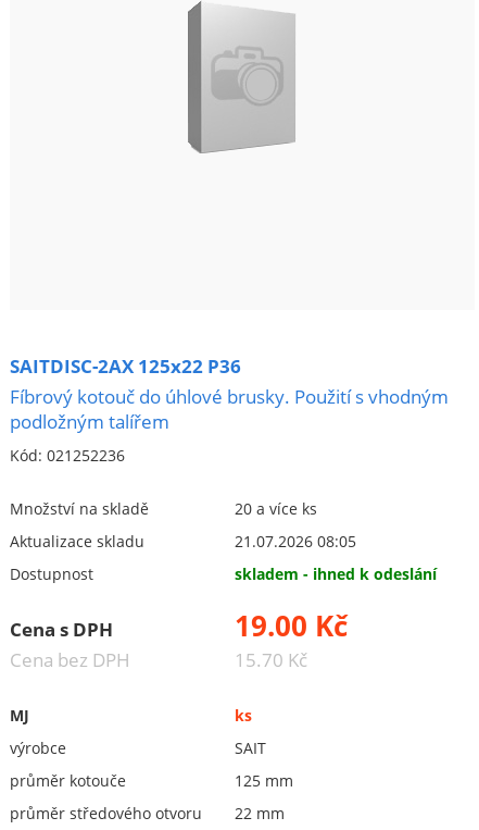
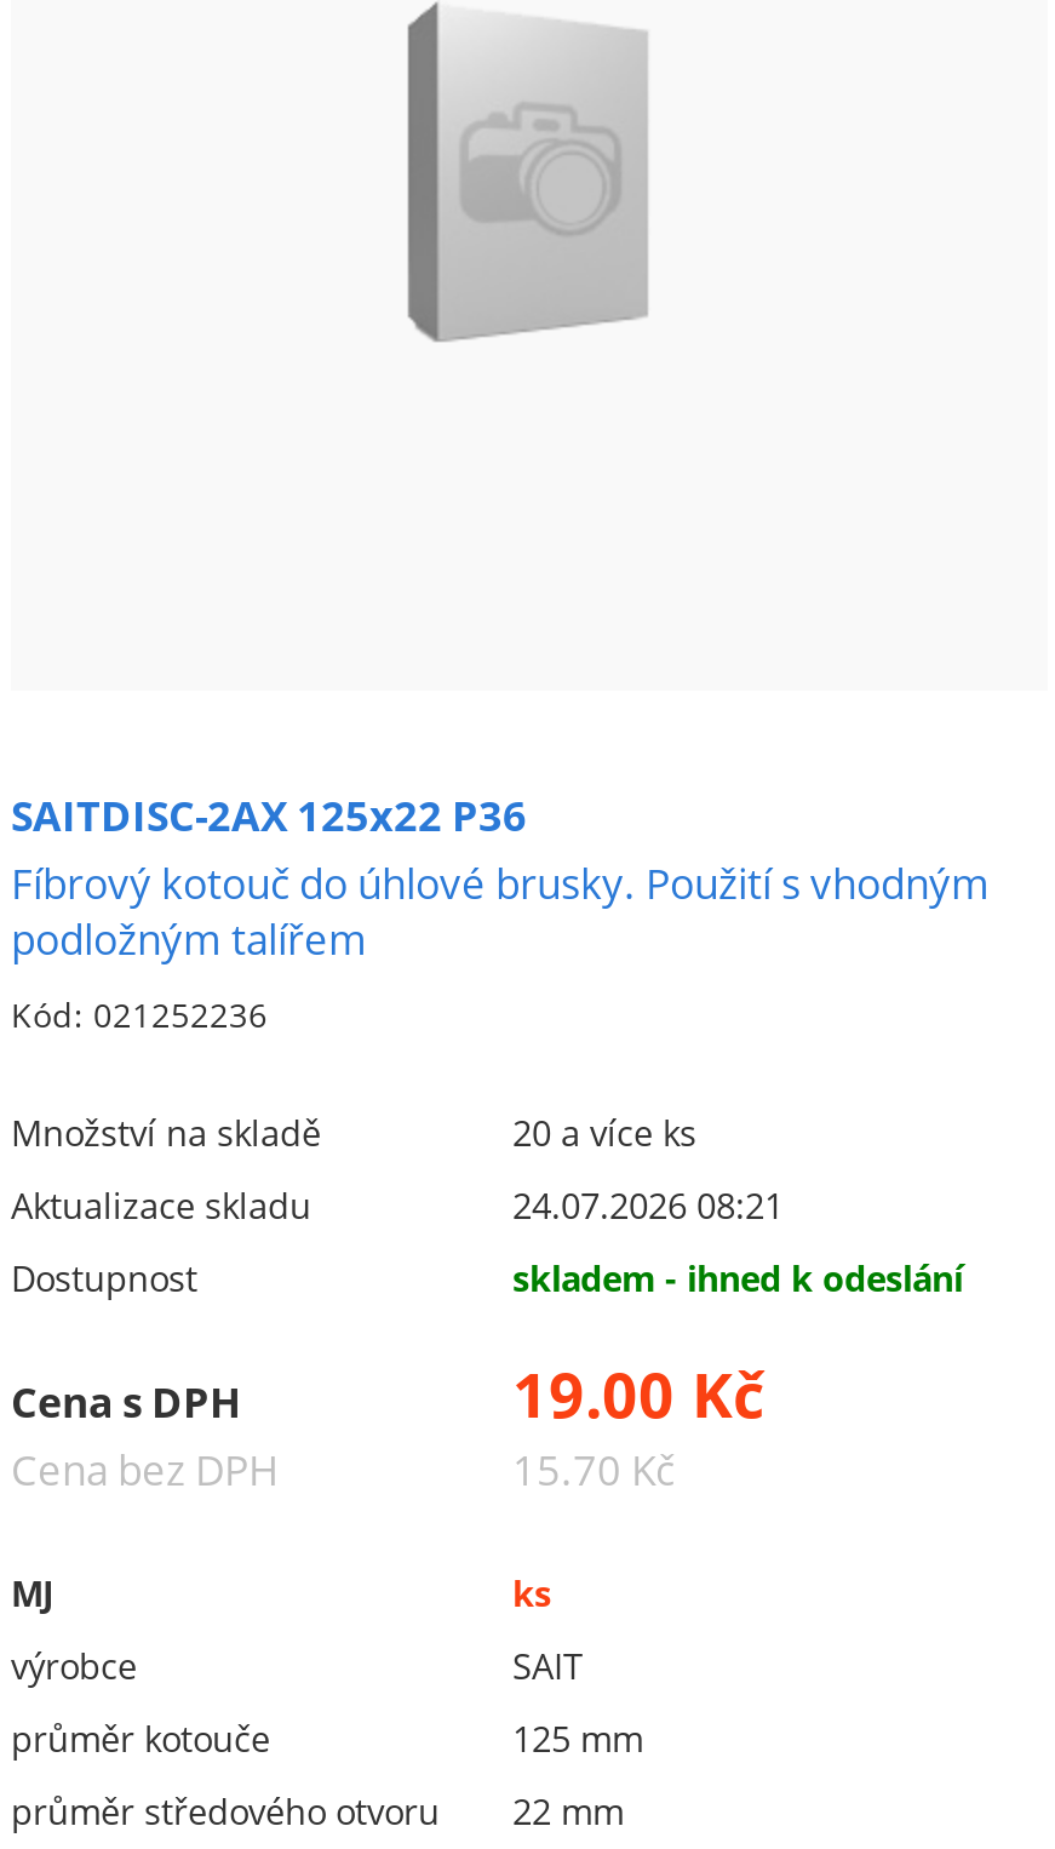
[235,531,356,552] 21.07.2026 08:05 -> [512,1183,784,1229] 24.07.2026 08:21

